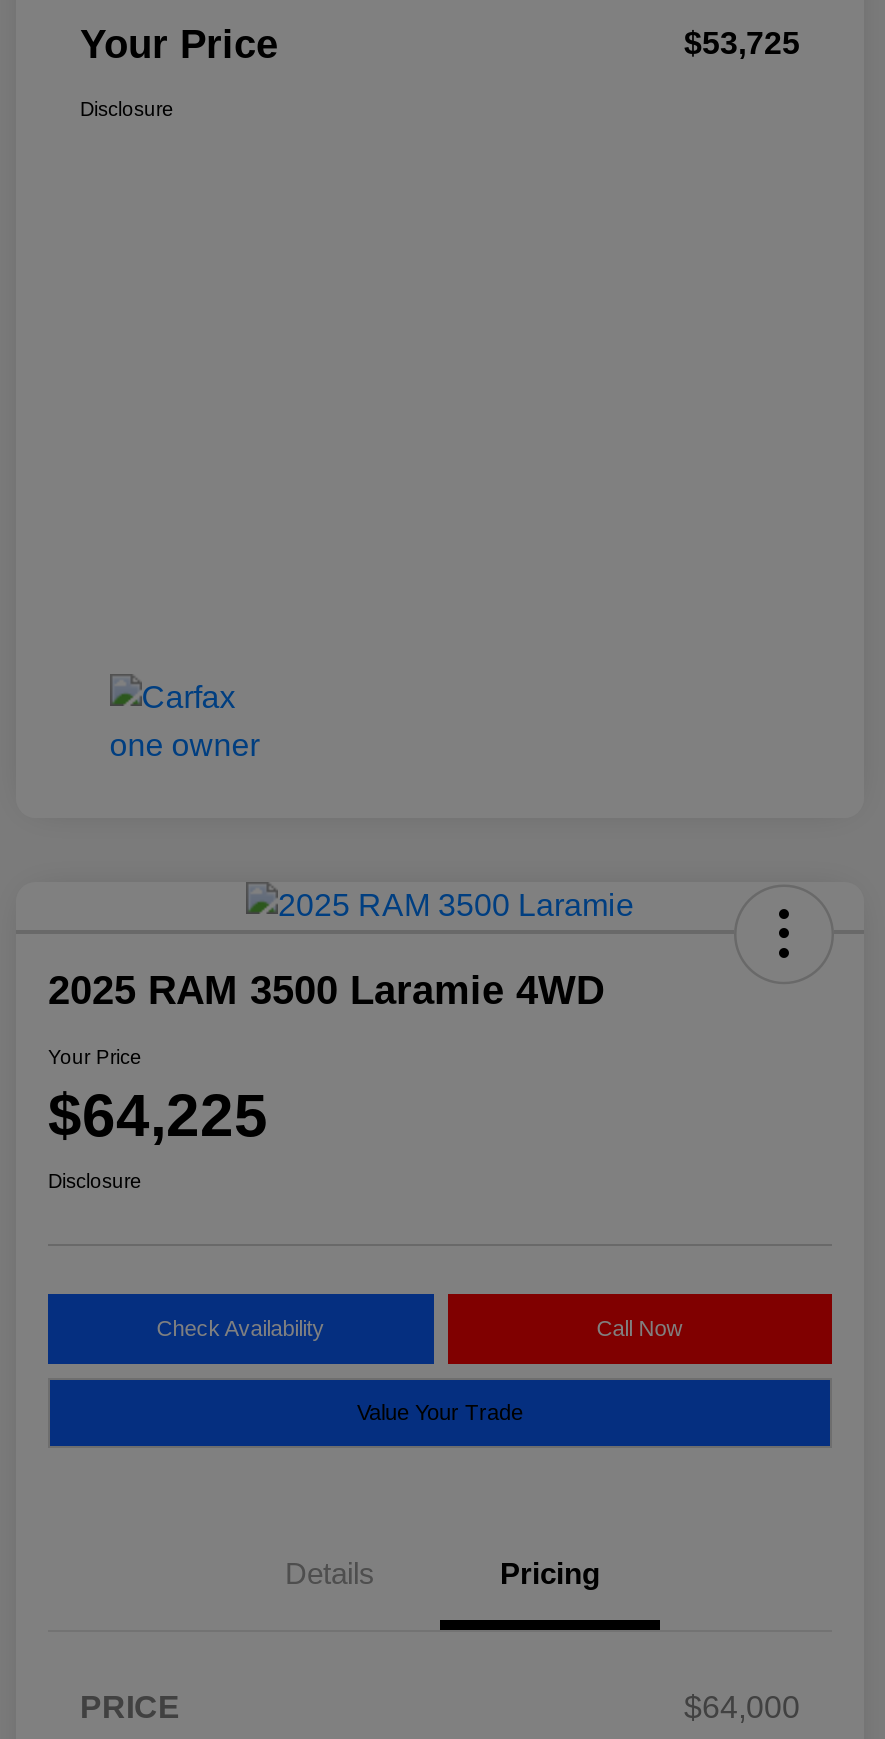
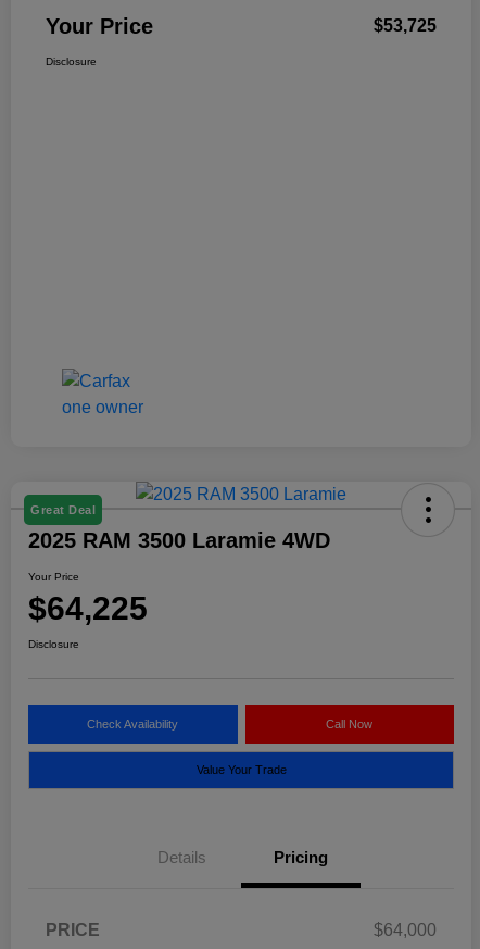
none -> [30,504,96,517] Great Deal

